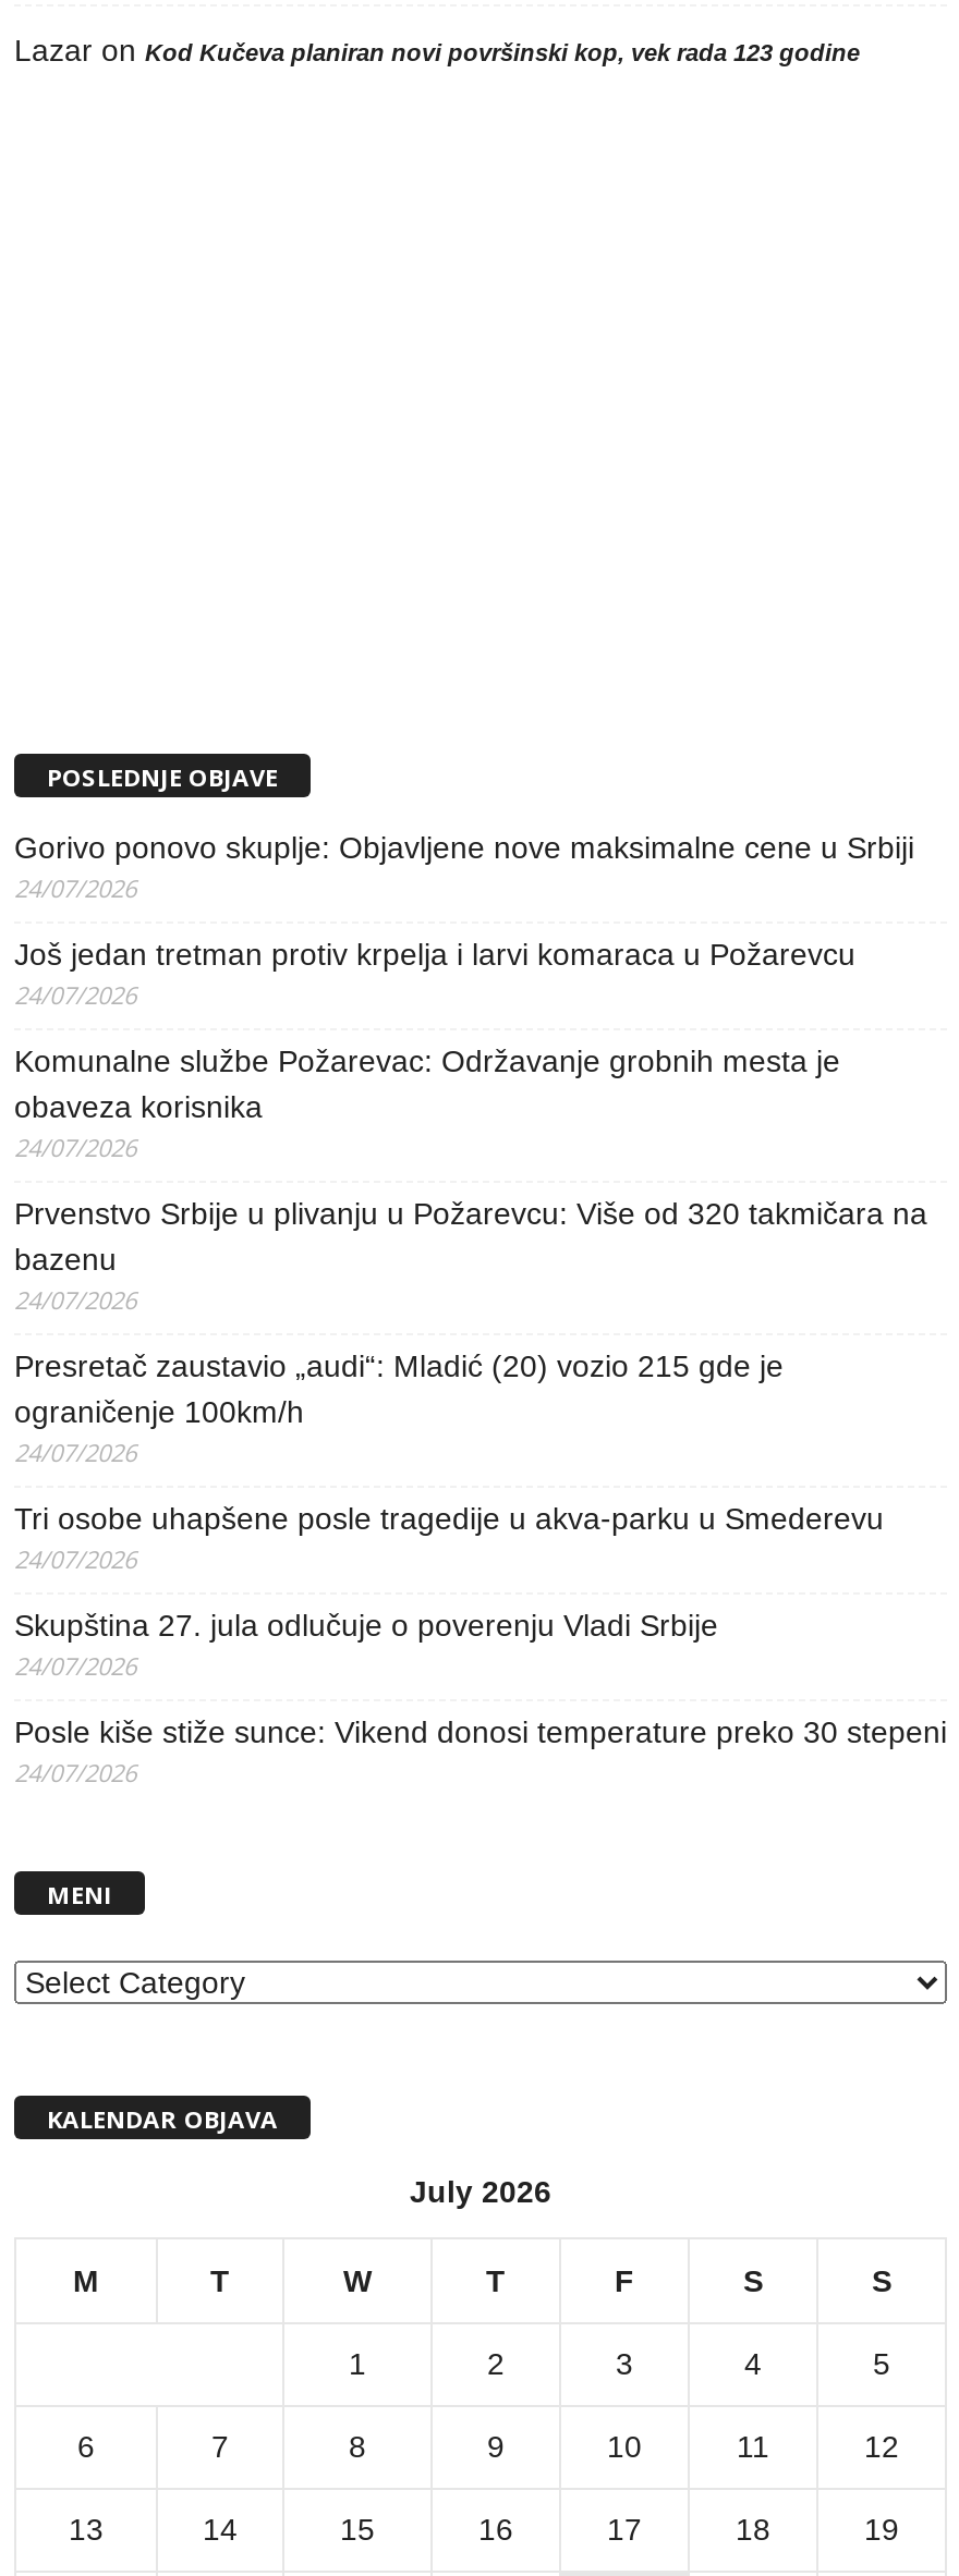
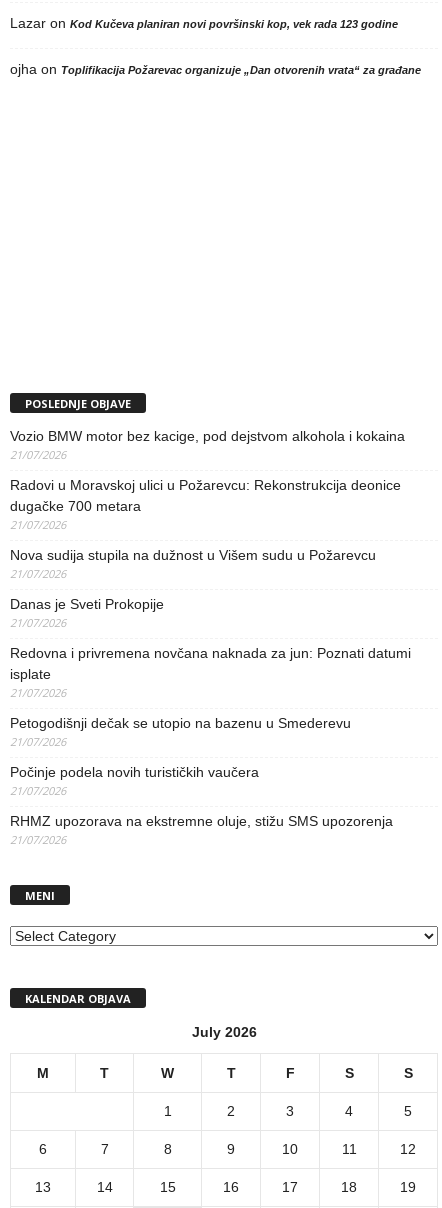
none -> [10,61,421,77] ojha on Toplifikacija Požarevac organizuje „Dan otvorenih vrata“ za građane
moved [47,760,278,793] -> [25,396,131,411]: POSLEDNJE OBJAVE
[14,830,914,904] Gorivo ponovo skuplje: Objavljene nove maksimalne cene u Srbiji | 24/07/2026 -> [10,428,405,462] Vozio BMW motor bez kacige, pod dejstvom alkohola i kokaina | 21/07/2026
[14,937,855,1011] Još jedan tretman protiv krpelja i larvi komaraca u Požarevcu | 24/07/2026 -> [10,477,401,532] Radovi u Moravskoj ulici u Požarevcu: Rekonstrukcija deonice | dugačke 700 metara | 21/07/2026
[14,1044,840,1164] Komunalne službe Požarevac: Održavanje grobnih mesta je | obaveza korisnika | 24/07/2026 -> [10,547,376,581] Nova sudija stupila na dužnost u Višem sudu u Požarevcu | 21/07/2026
[14,1196,927,1316] Prvenstvo Srbije u plivanju u Požarevcu: Više od 320 takmičara na | bazenu | 24/07/2026 -> [10,596,164,630] Danas je Sveti Prokopije | 21/07/2026
[14,1349,784,1468] Presretač zaustavio „audi“: Mladić (20) vozio 215 gde je | ograničenje 100km/h | 24/07/2026 -> [10,645,411,700] Redovna i privremena novčana naknada za jun: Poznati datumi | isplate | 21/07/2026
[14,1501,884,1575] Tri osobe uhapšene posle tragedije u akva-parku u Smederevu | 24/07/2026 -> [10,715,351,749] Petogodišnji dečak se utopio na bazenu u Smederevu | 21/07/2026
[14,1608,718,1682] Skupština 27. jula odlučuje o poverenju Vladi Srbije | 24/07/2026 -> [10,764,259,798] Počinje podela novih turističkih vaučera | 21/07/2026
[14,1715,947,1789] Posle kiše stiže sunce: Vikend donosi temperature preko 30 stepeni | 24/07/2026 -> [10,813,393,847] RHMZ upozorava na ekstremne oluje, stižu SMS upozorenja | 21/07/2026

